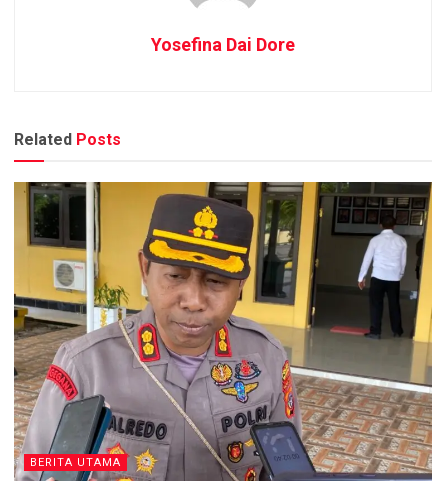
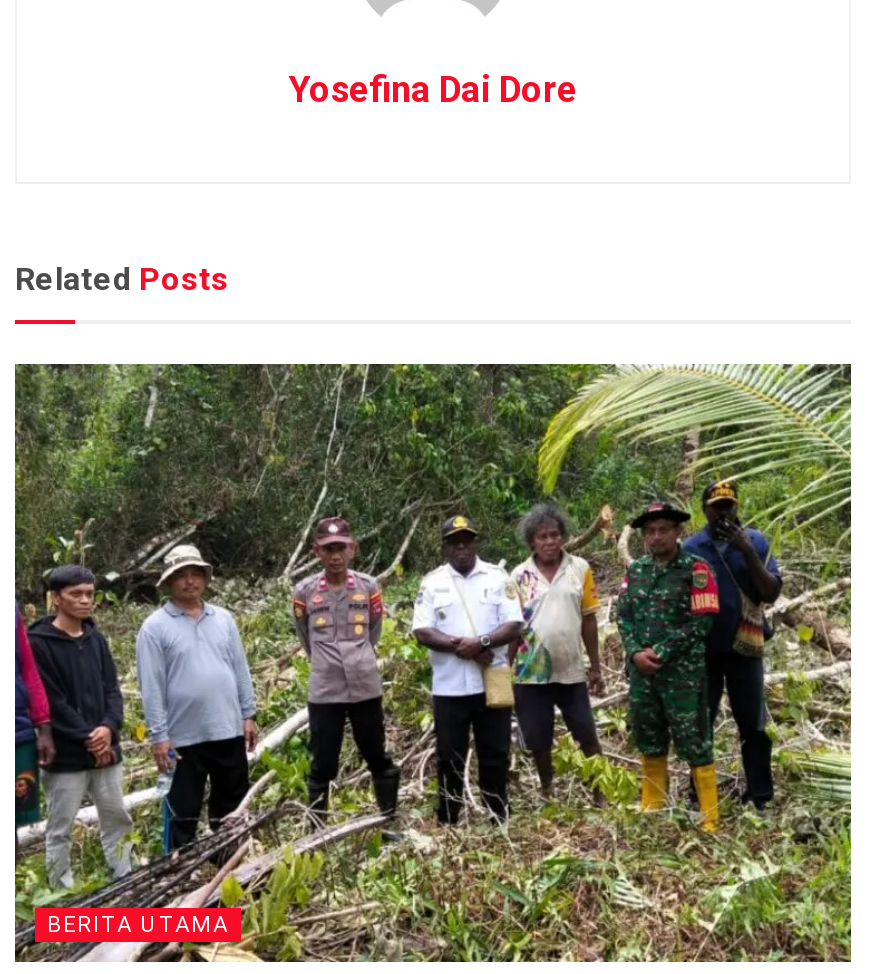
[13,181,433,482] [image] -> [13,362,853,964] [image]

